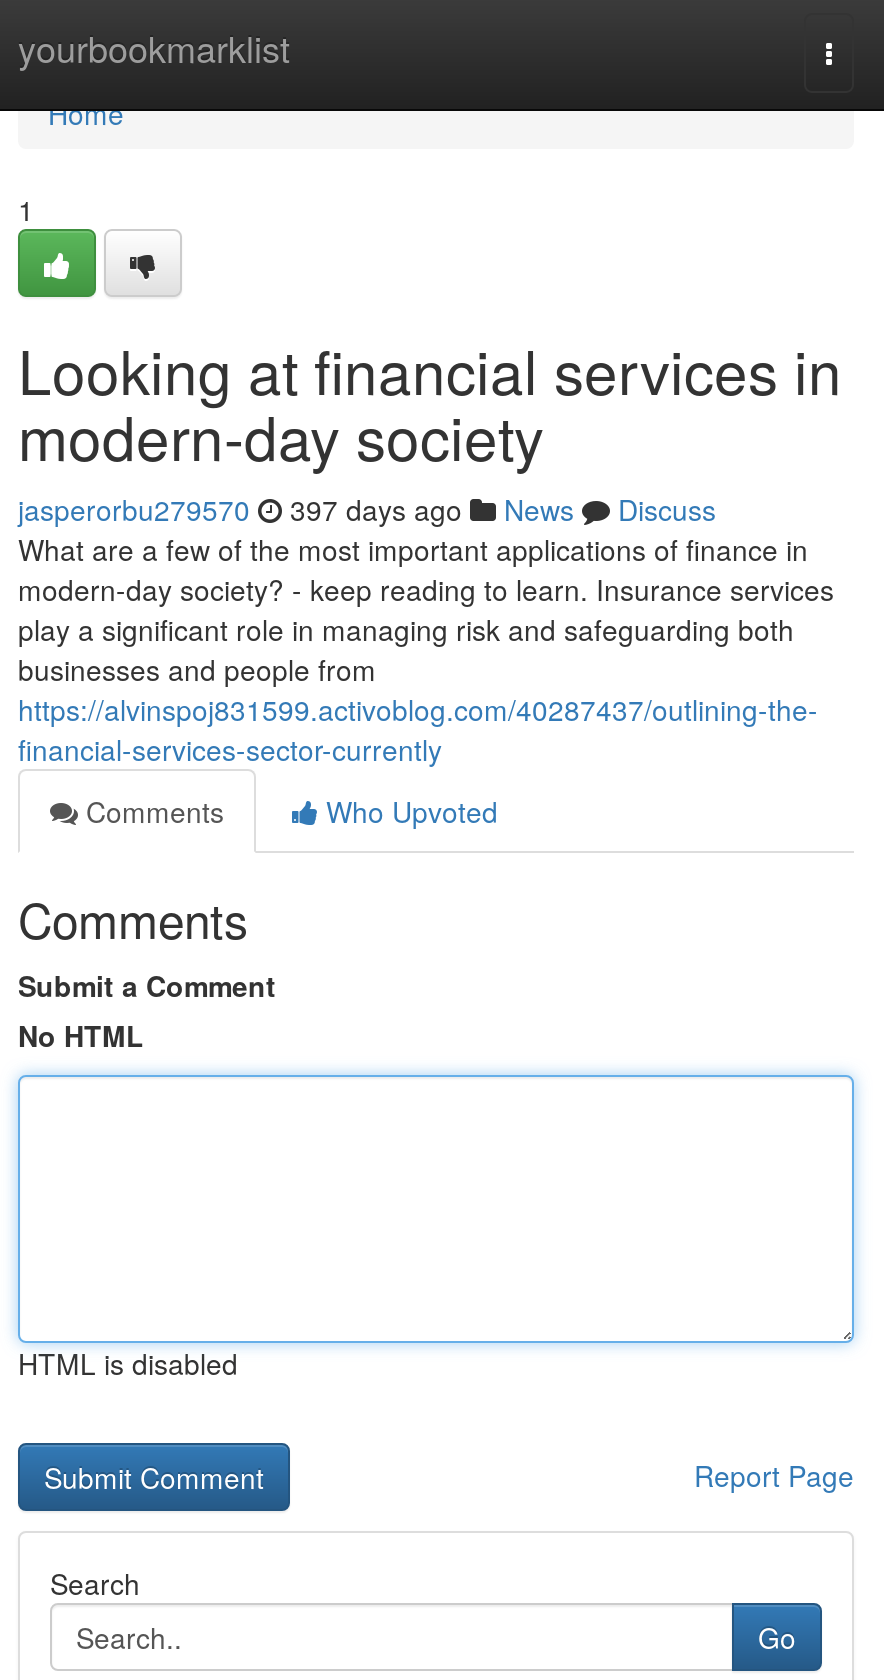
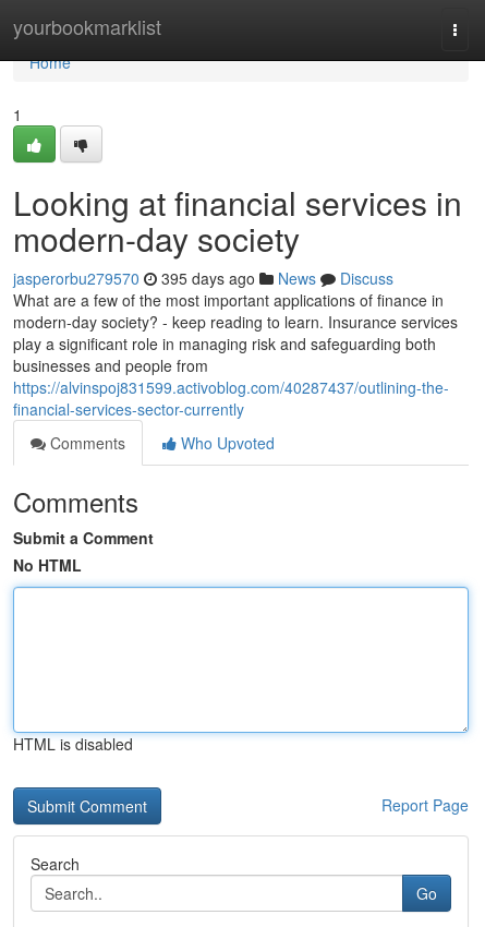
[18,489,716,529] jasperorbu279570 397 days ago News Discuss -> [13,267,393,289] jasperorbu279570 395 days ago News Discuss

